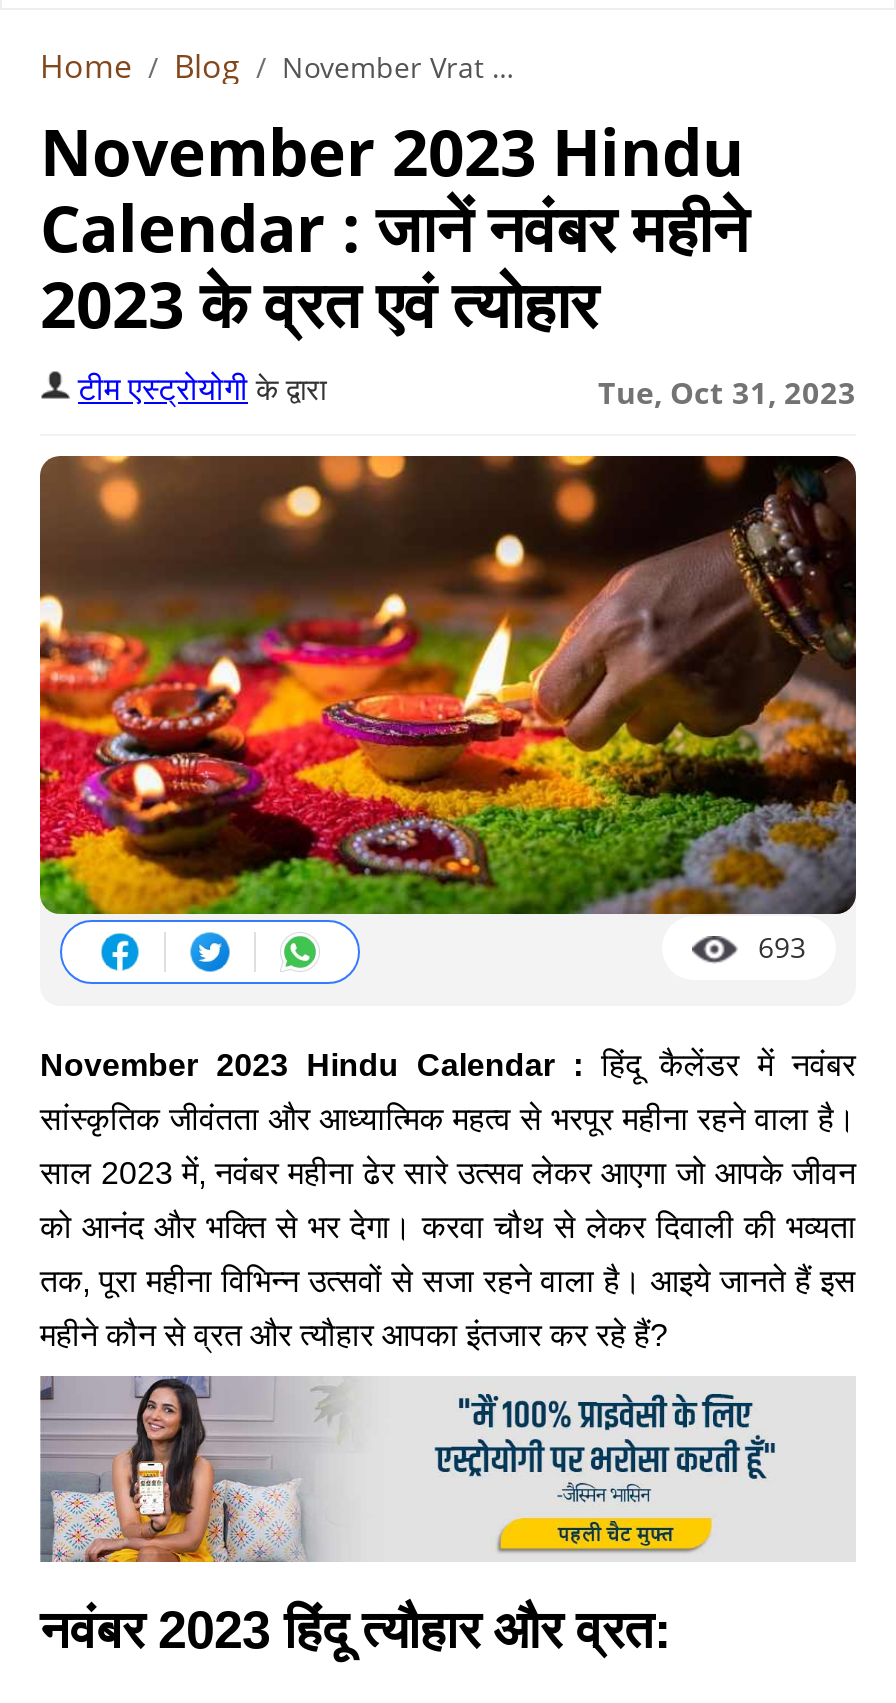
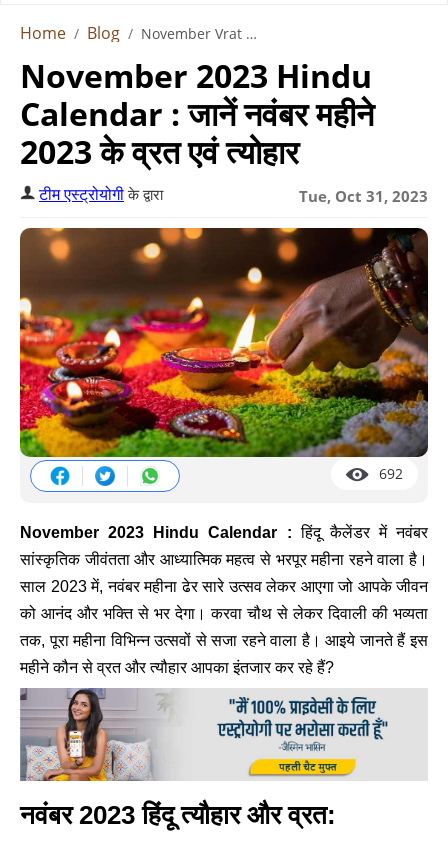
[758,928,806,966] 693 -> [379,464,403,483] 692

